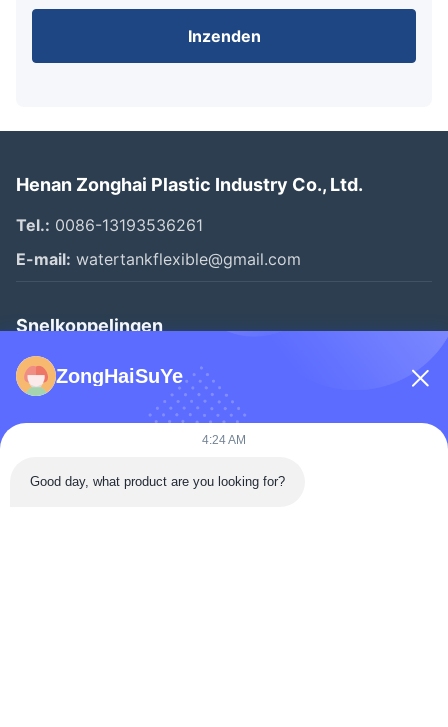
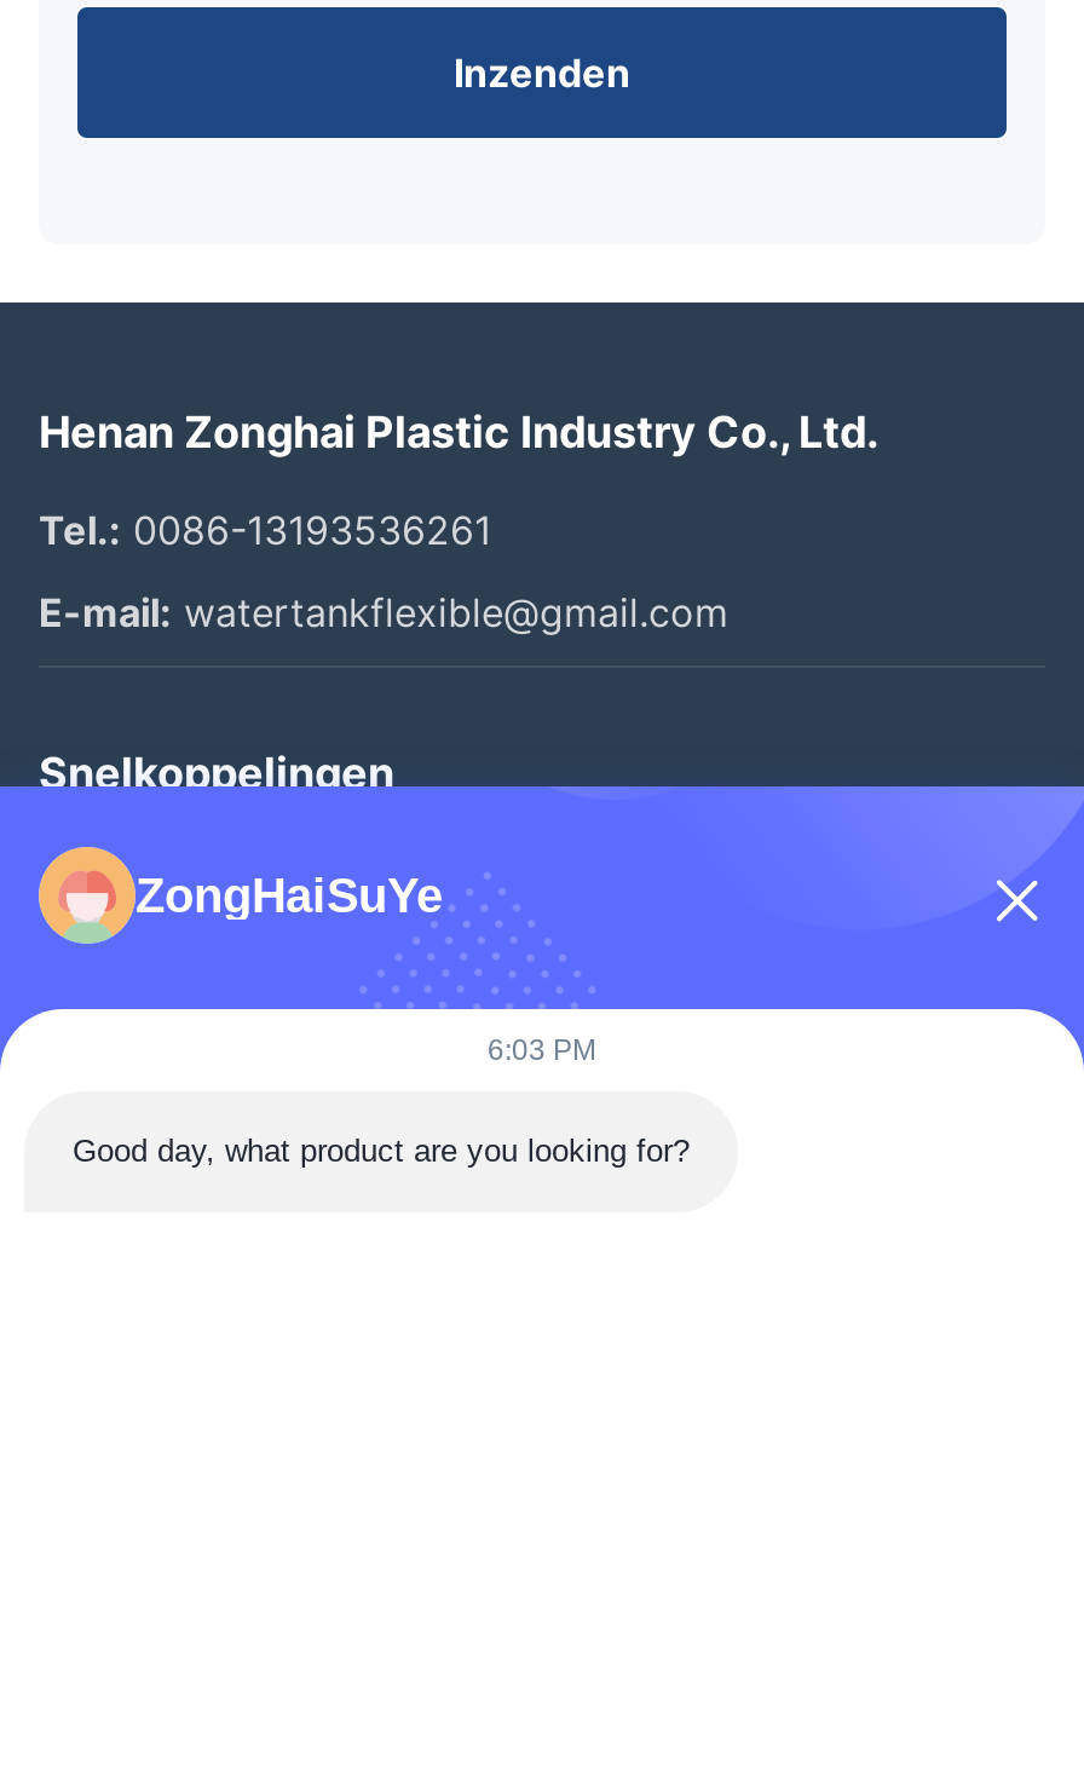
[202,433,246,447] 4:24 AM -> [488,1033,596,1067] 6:03 PM

